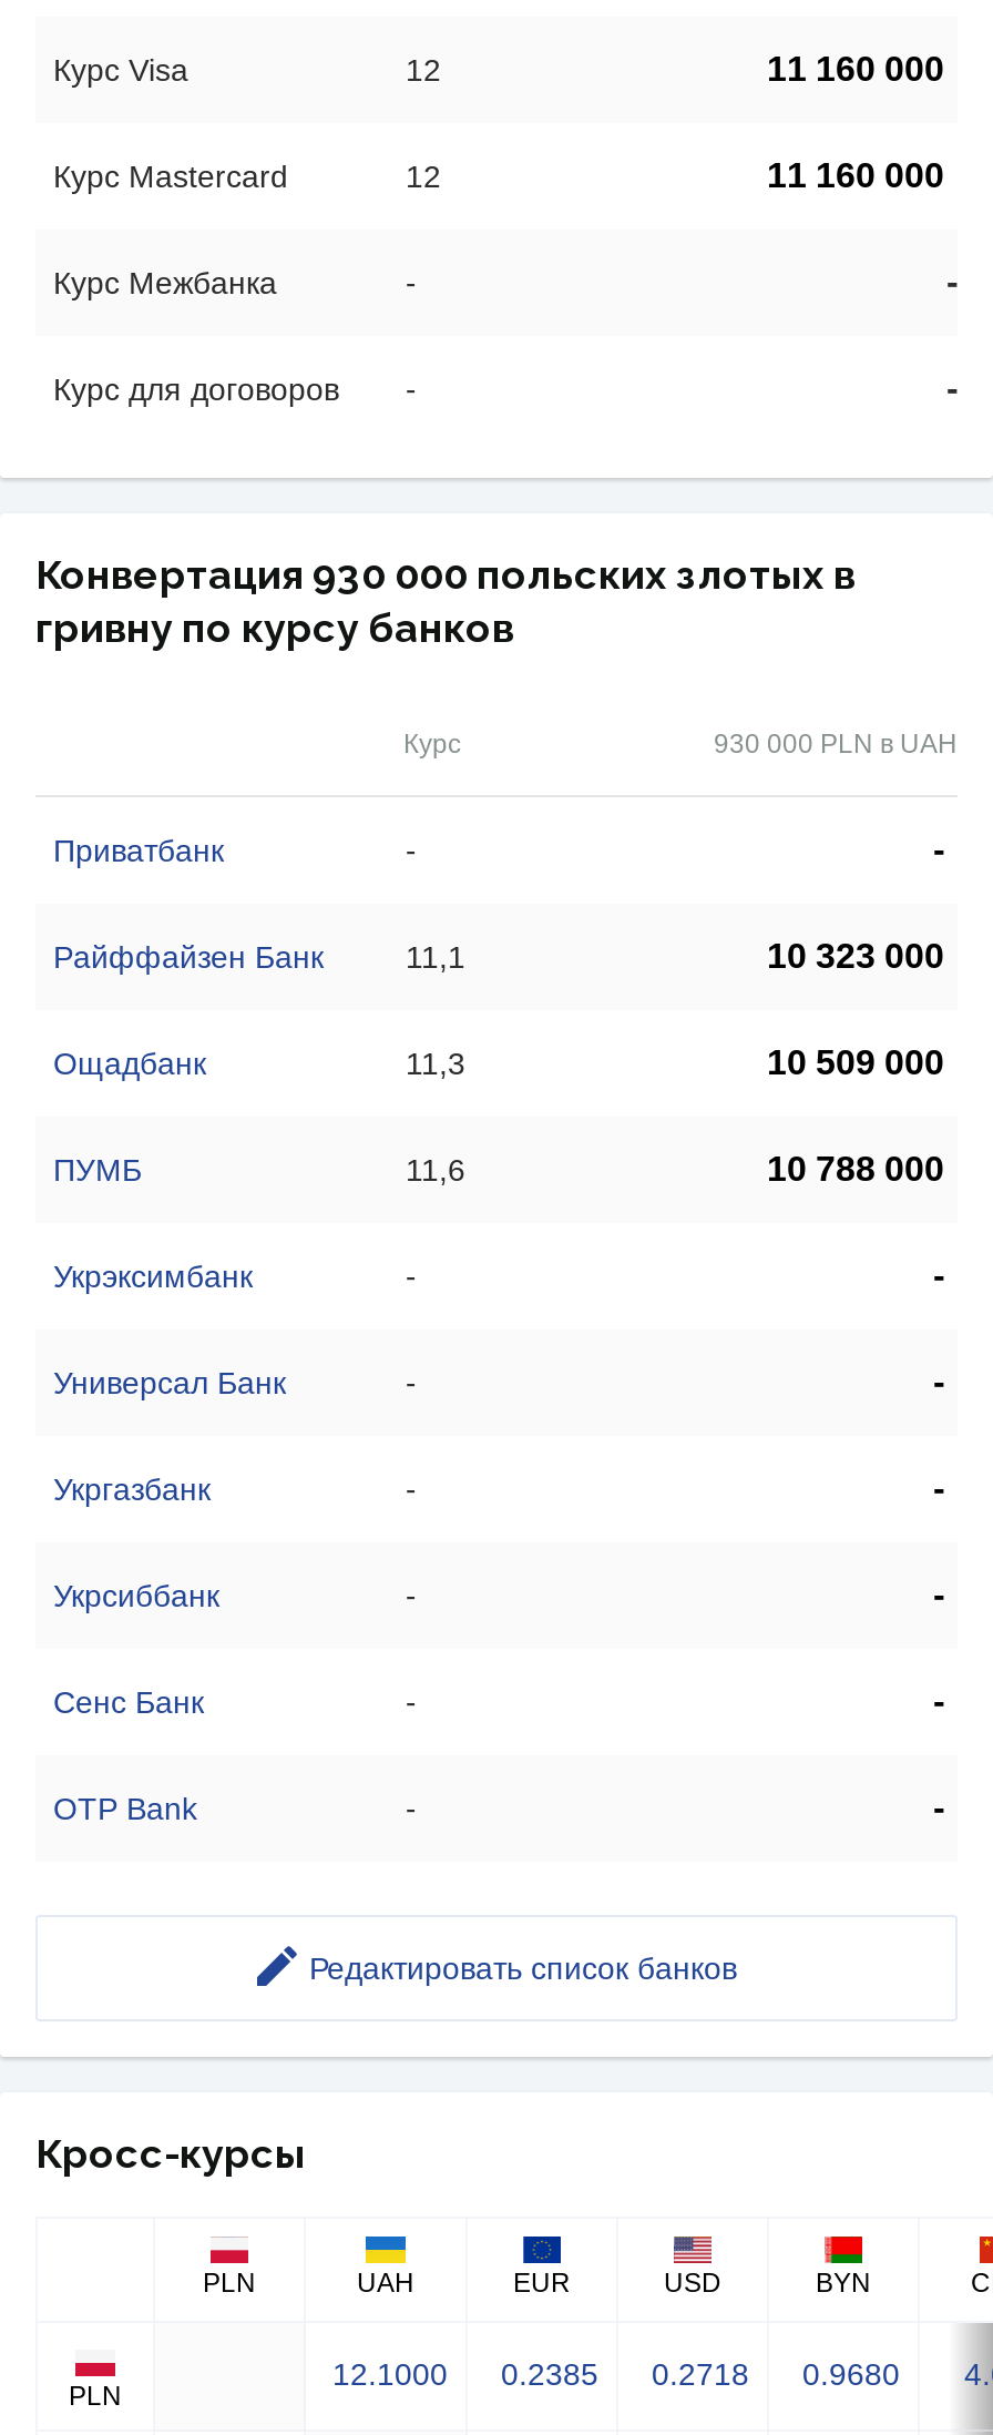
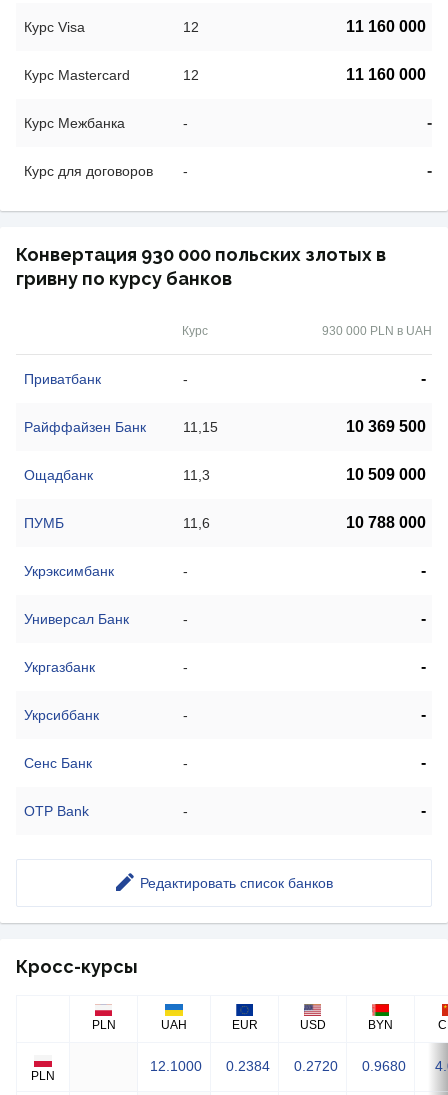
[406,940,465,975] 11,1 -> [183,419,218,435] 11,15
[767,937,944,975] 10 323 000 -> [346,418,426,435] 10 369 500
[501,2357,598,2392] 0.2385 -> [226,1058,270,1074] 0.2384
[652,2357,749,2392] 0.2718 -> [294,1058,338,1074] 0.2720

